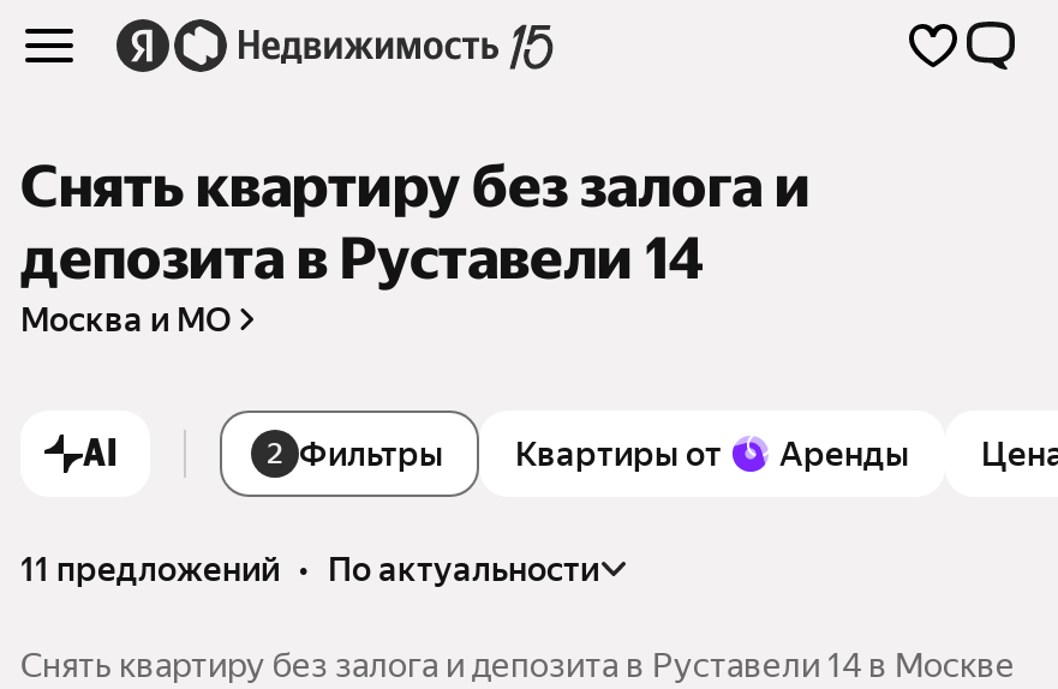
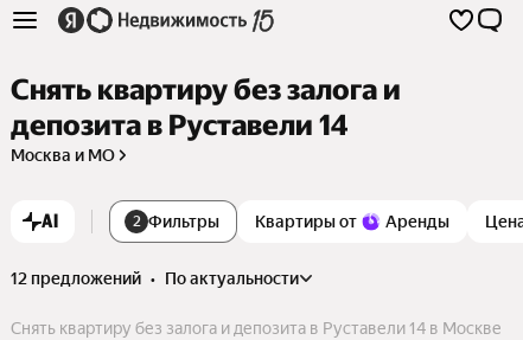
[20,549,599,588] 11 предложений • по актуальности -> [11,269,299,288] 12 предложений • по актуальности

